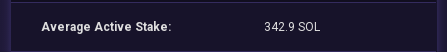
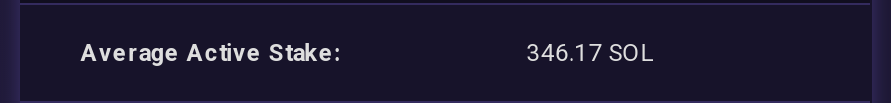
[264,20,320,34] 342.9 SOL -> [526,39,652,67] 346.17 SOL

